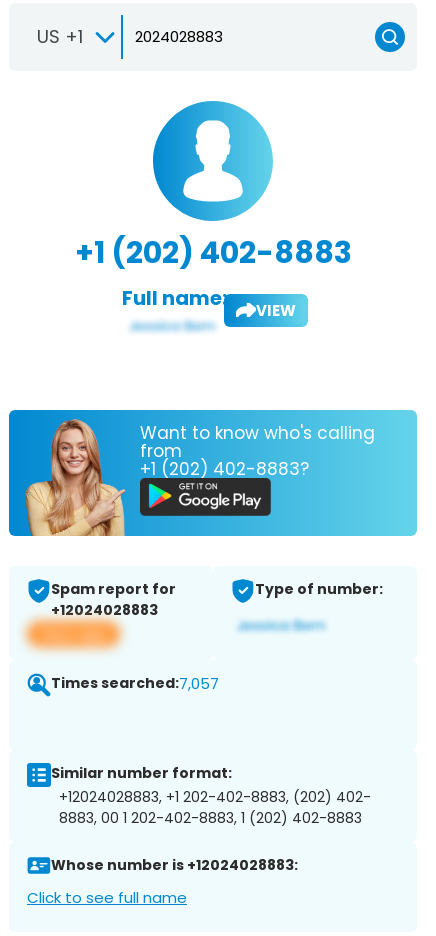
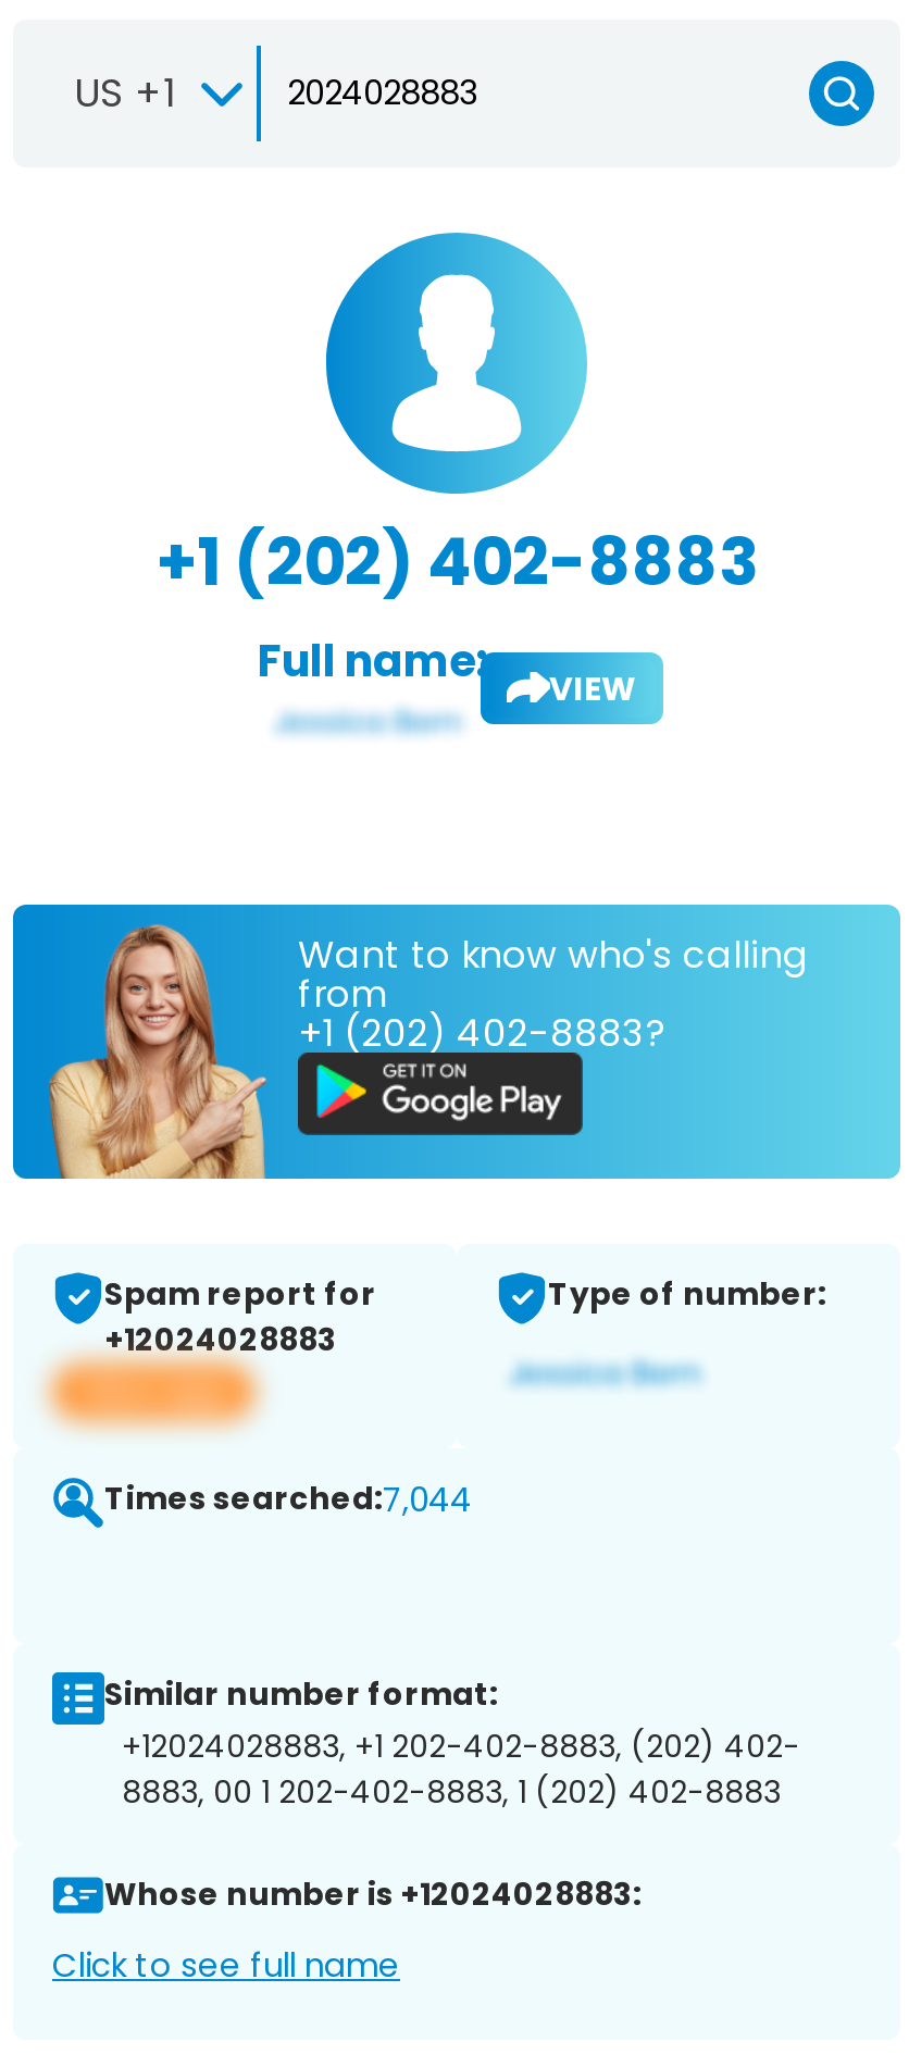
[51,673,219,694] Times searched:7,057 -> [104,1477,472,1523] Times searched:7,044

